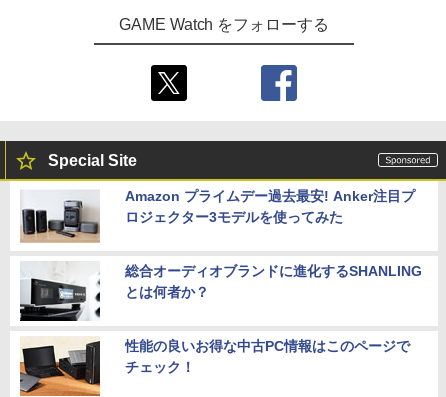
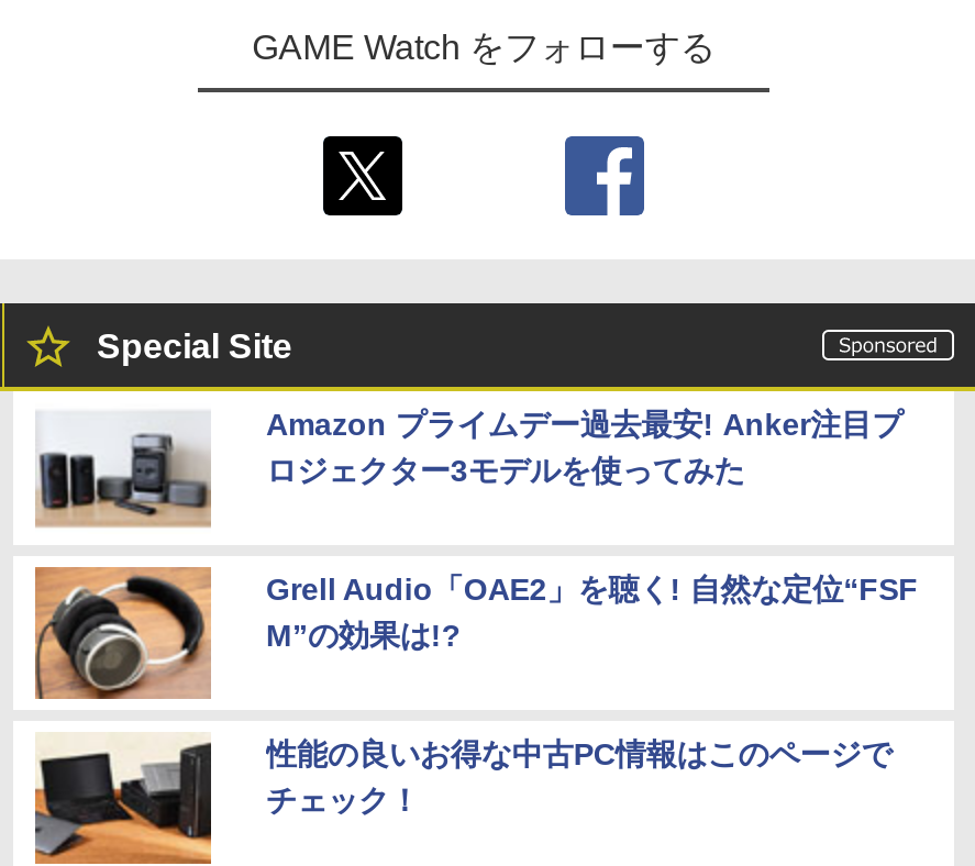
[19,261,422,322] [image] | 総合オーディオブランドに進化するSHANLING | とは何者か？ -> [33,565,918,701] [image] | Grell Audio「OAE2」を聴く! 自然な定位“FSF | M”の効果は!?

